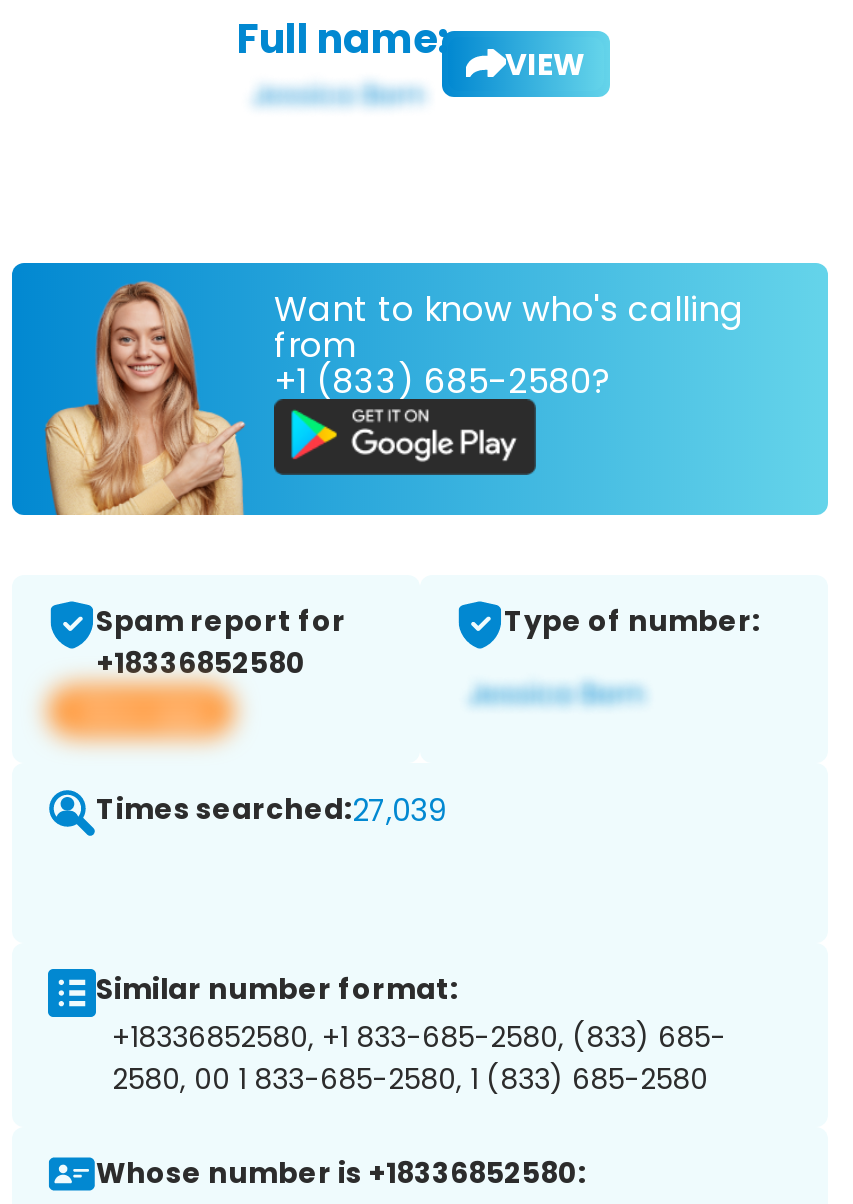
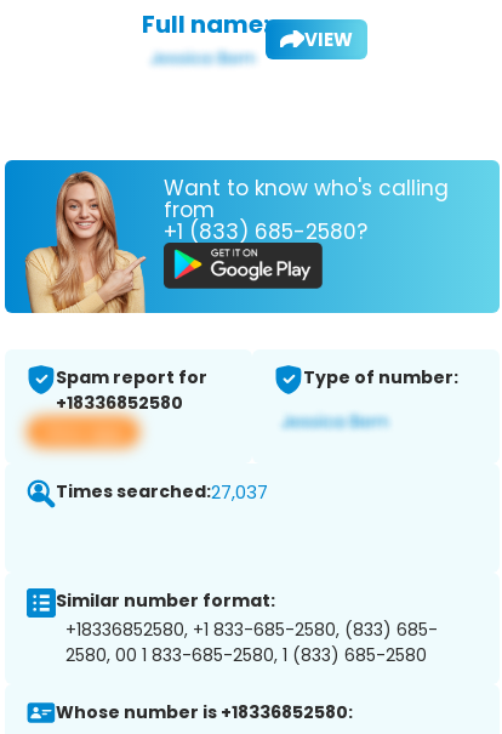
[96,789,446,831] Times searched:27,039 -> [56,479,268,505] Times searched:27,037

